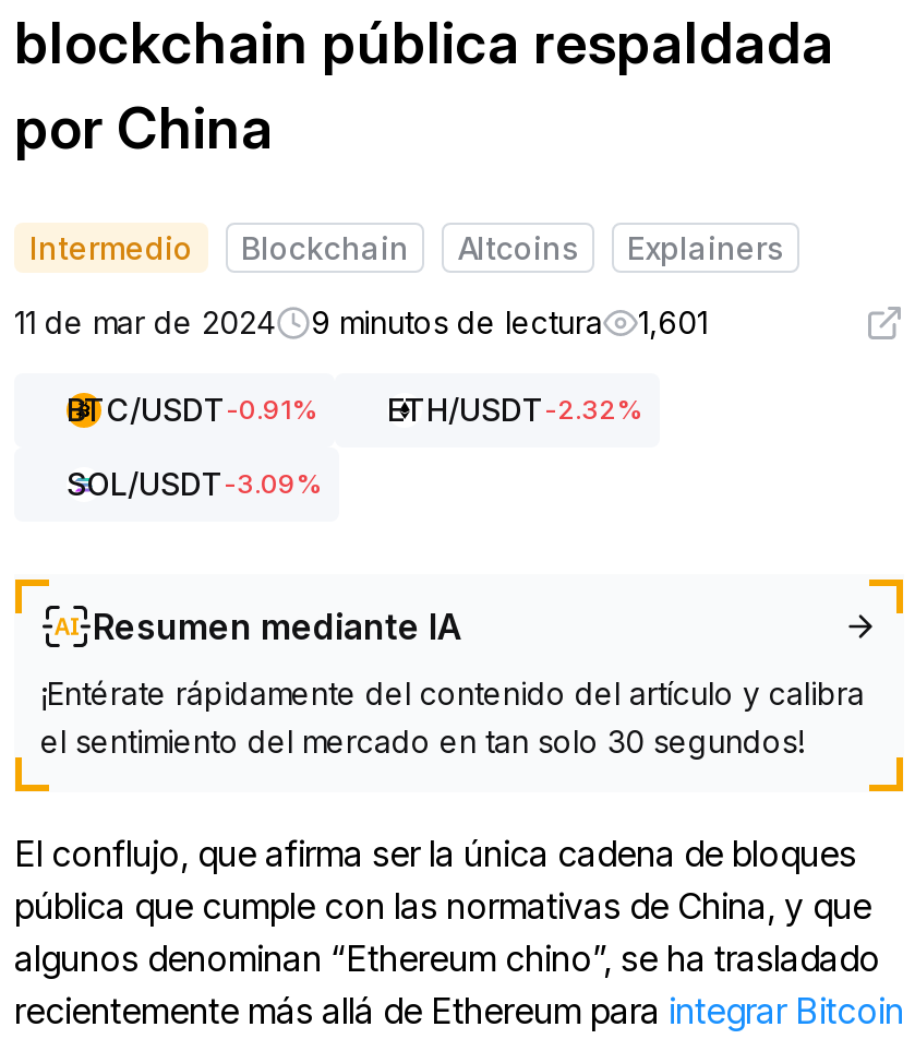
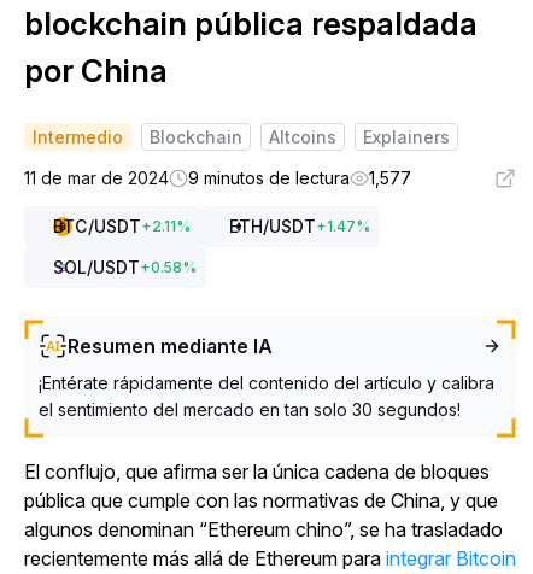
[14,303,708,341] 11 de mar de 2024 9 minutos de lectura 1,601 -> [24,168,411,188] 11 de mar de 2024 9 minutos de lectura 1,577
[67,391,642,428] BTC/USDT-0.91% | ETH/USDT-2.32% -> [53,216,370,236] BTC/USDT + 2.11% | ETH/USDT + 1.47%
[67,465,322,502] SOL/USDT-3.09% -> [53,257,197,277] SOL/USDT + 0.58%

